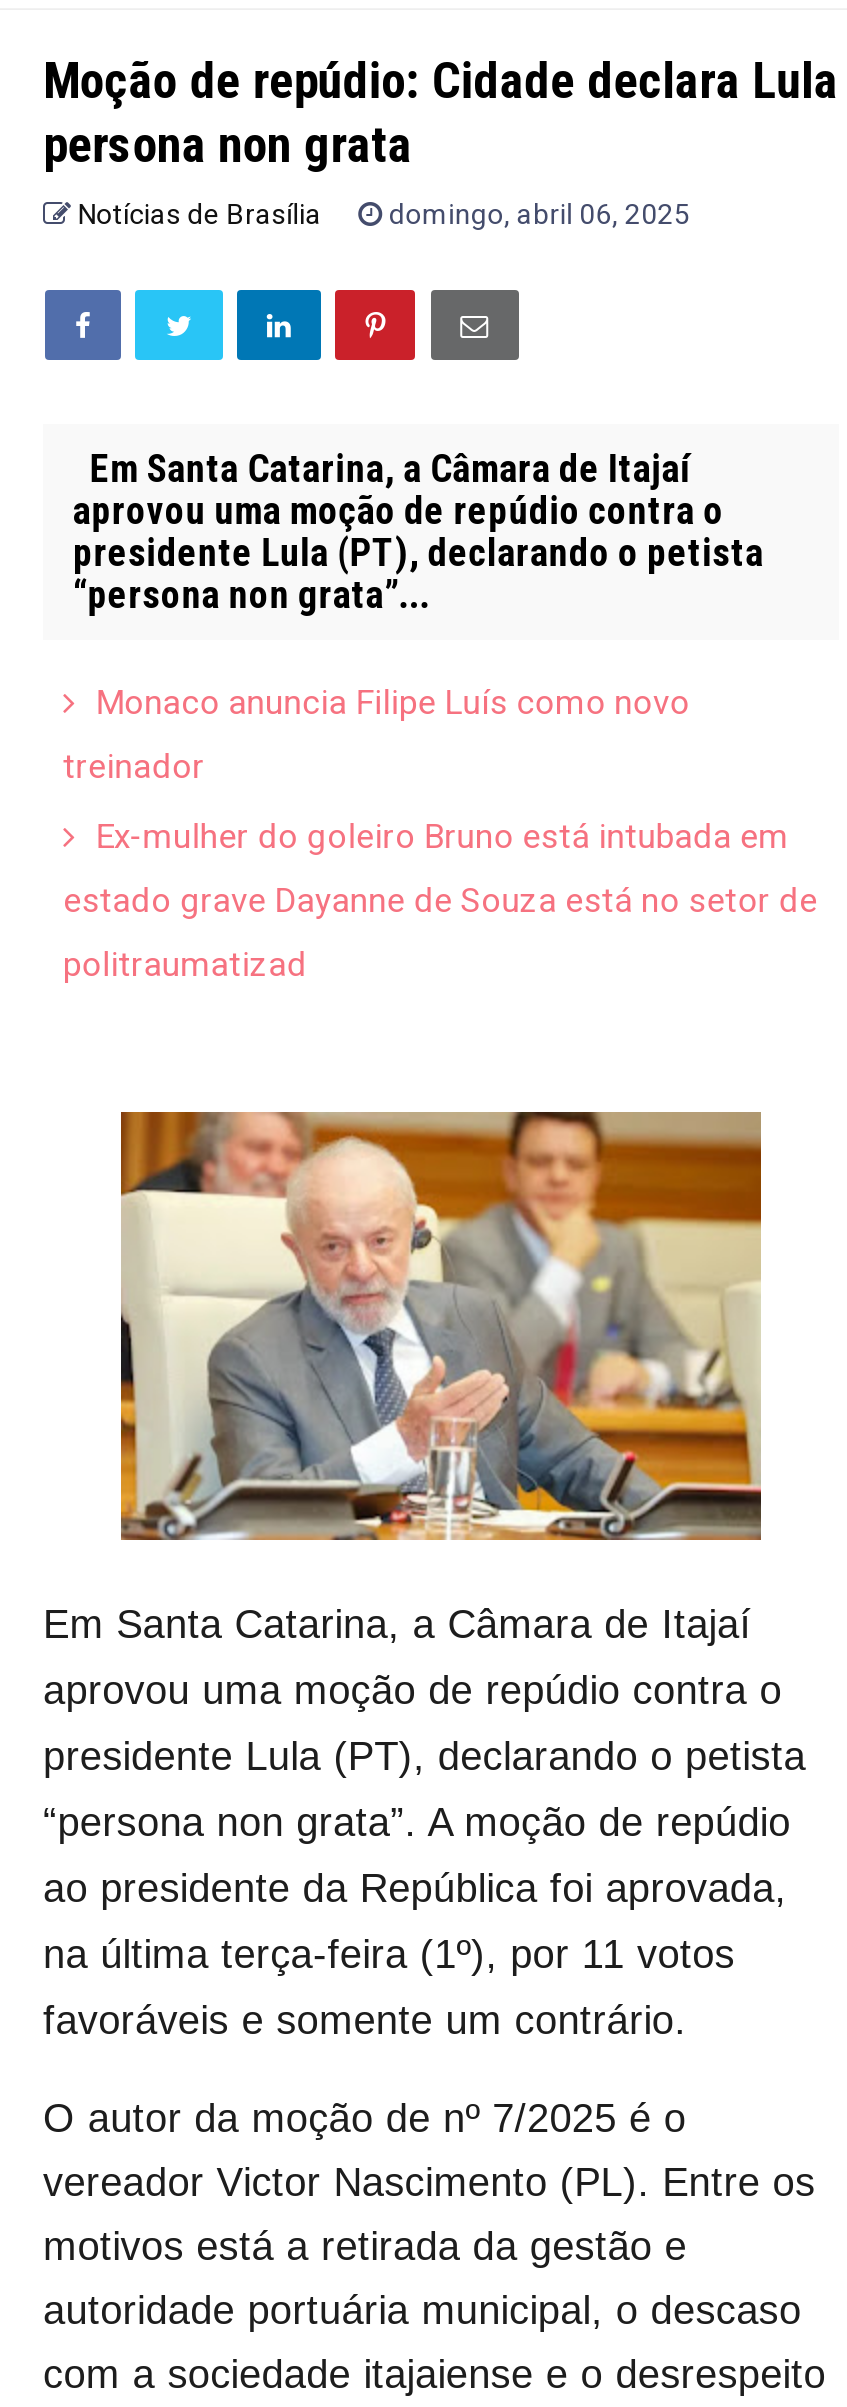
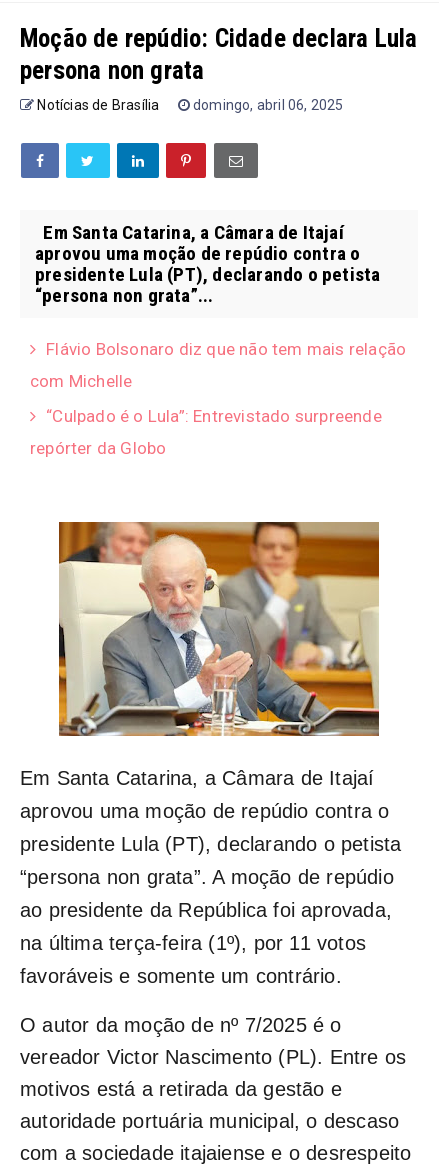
[63,682,817,984] Monaco anuncia Filipe Luís como novo | treinador | Ex-mulher do goleiro Bruno está intubada em | estado grave Dayanne de Souza está no setor de | politraumatizad -> [30,339,406,458] Flávio Bolsonaro diz que não tem mais relação | com Michelle | “Culpado é o Lula”: Entrevistado surpreende | repórter da Globo

